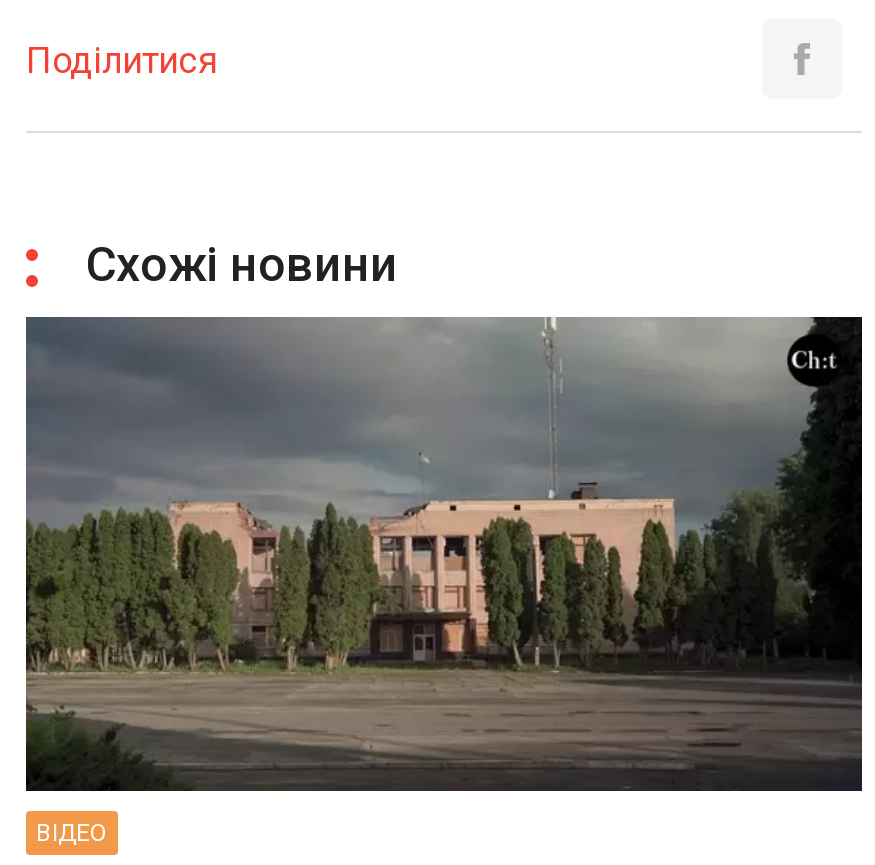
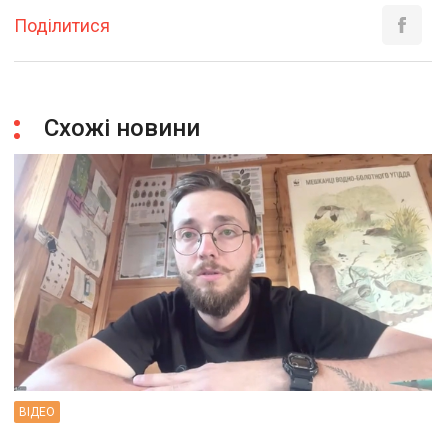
[24,315,864,793] [image] -> [13,153,433,391] [image]

